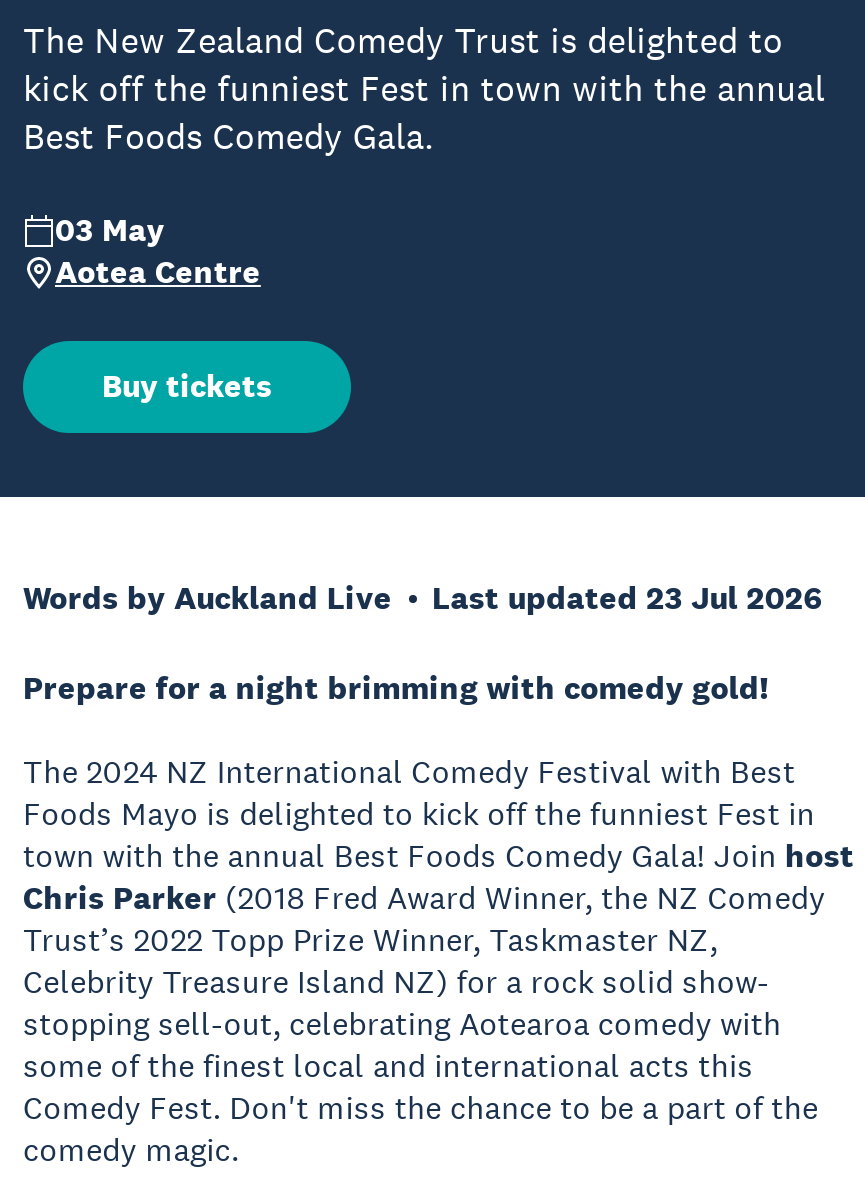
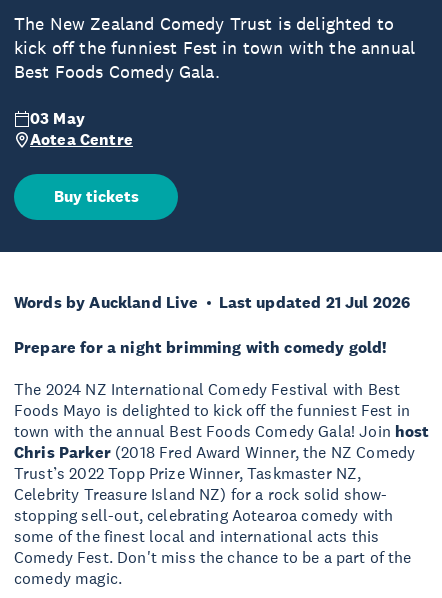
[432,577,822,619] Last updated 23 Jul 2026 -> [218,292,410,313] Last updated 21 Jul 2026

